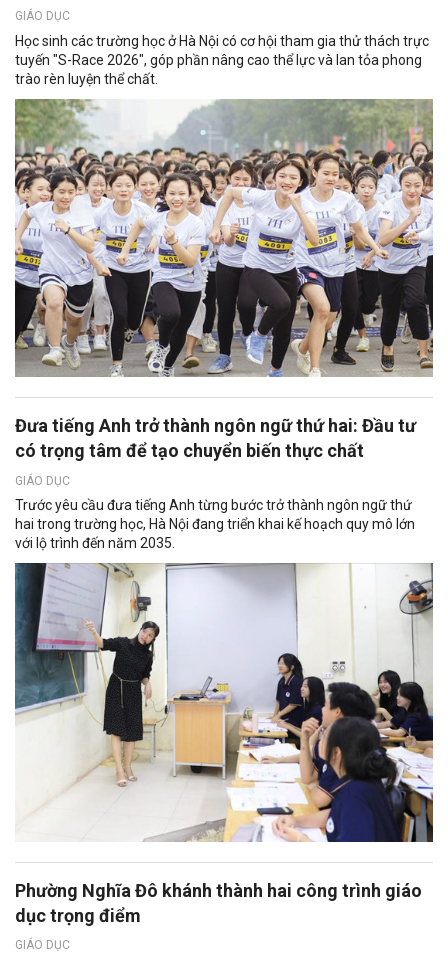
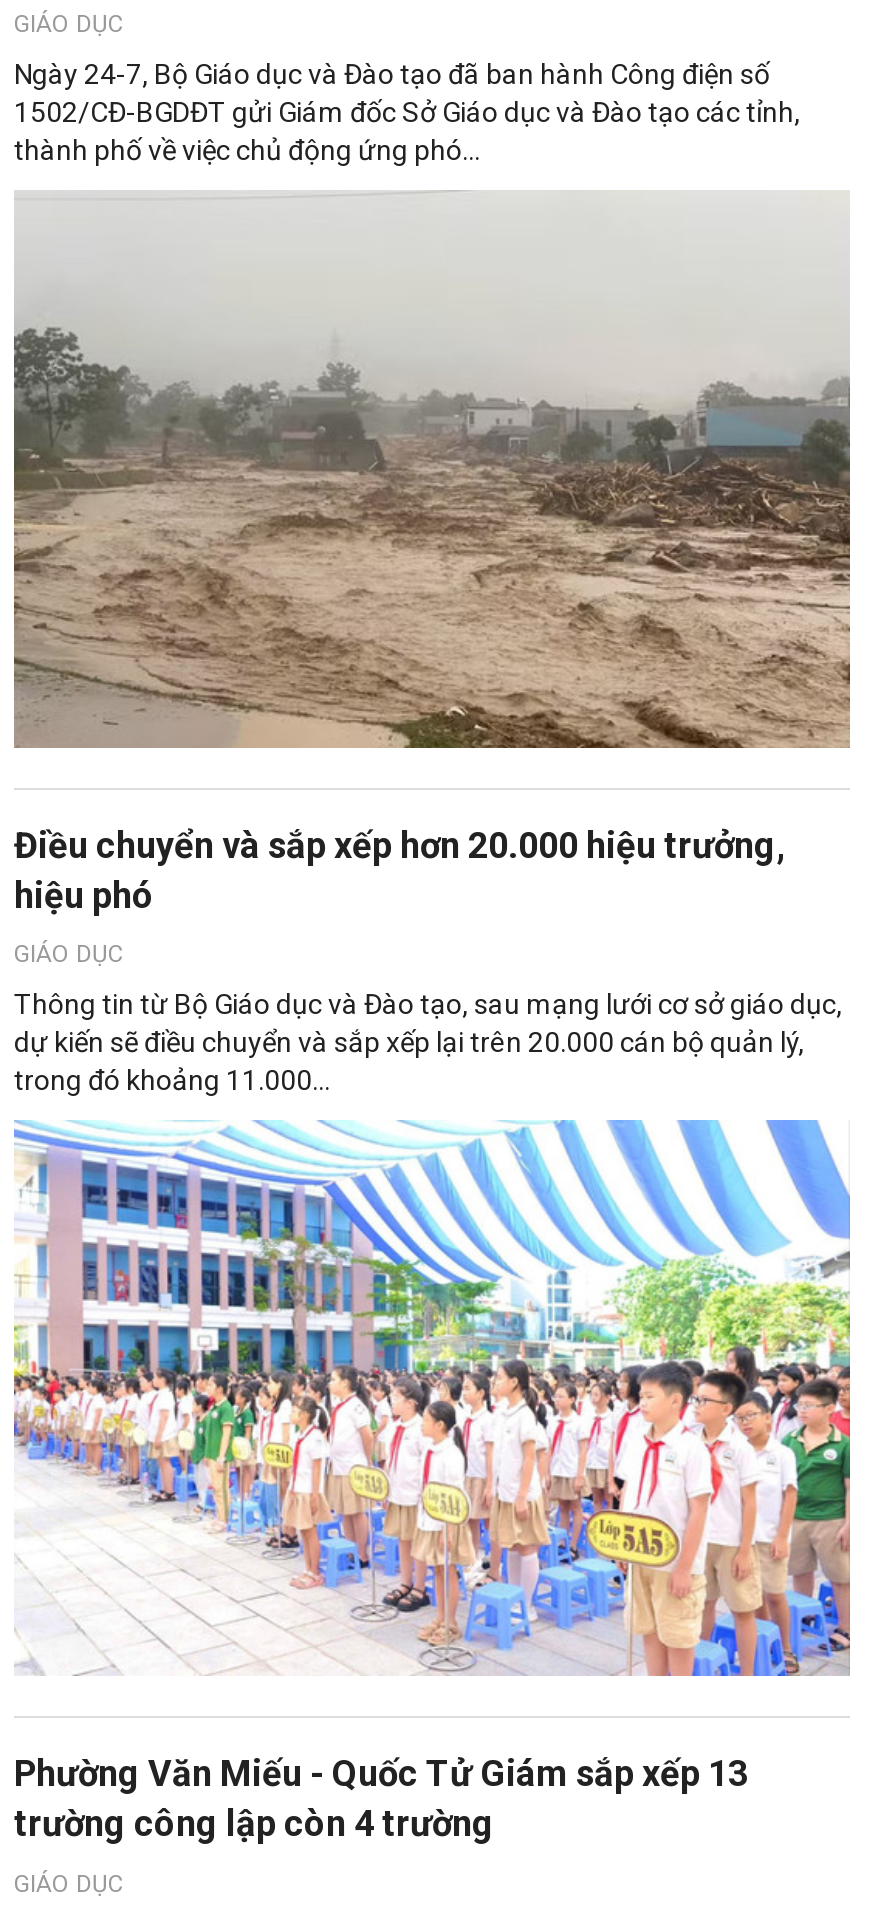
[15,33,429,87] Học sinh các trường học ở Hà Nội có cơ hội tham gia thử thách trực | tuyến "S-Race 2026", góp phần nâng cao thể lực và lan tỏa phong | trào rèn luyện thể chất. -> [14,58,800,166] Ngày 24-7, Bộ Giáo dục và Đào tạo đã ban hành Công điện số | 1502/CĐ-BGDĐT gửi Giám đốc Sở Giáo dục và Đào tạo các tỉnh, | thành phố về việc chủ động ứng phó...
[14,99,434,461] [image] | Đưa tiếng Anh trở thành ngôn ngữ thứ hai: Đầu tư | có trọng tâm để tạo chuyển biến thực chất -> [12,191,852,916] [image] | Điều chuyển và sắp xếp hơn 20.000 hiệu trưởng, | hiệu phó
[15,497,415,551] Trước yêu cầu đưa tiếng Anh từng bước trở thành ngôn ngữ thứ | hai trong trường học, Hà Nội đang triển khai kế hoạch quy mô lớn | với lộ trình đến năm 2035. -> [14,988,842,1096] Thông tin từ Bộ Giáo dục và Đào tạo, sau mạng lưới cơ sở giáo dục, | dự kiến sẽ điều chuyển và sắp xếp lại trên 20.000 cán bộ quản lý, | trong đó khoảng 11.000...
[14,562,434,926] [image] | Phường Nghĩa Đô khánh thành hai công trình giáo | dục trọng điểm -> [12,1119,852,1845] [image] | Phường Văn Miếu - Quốc Tử Giám sắp xếp 13 | trường công lập còn 4 trường

